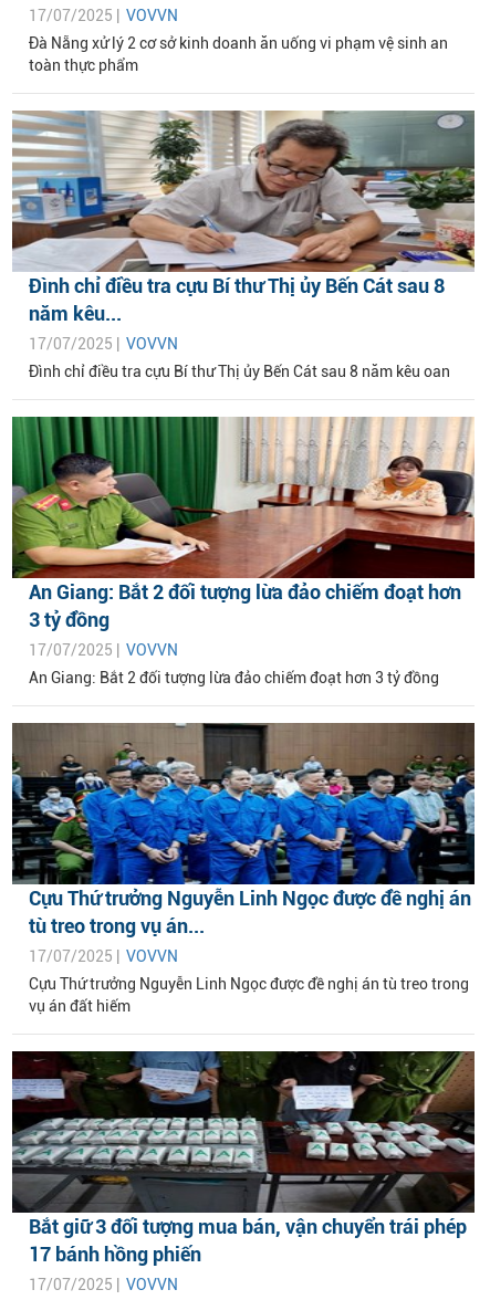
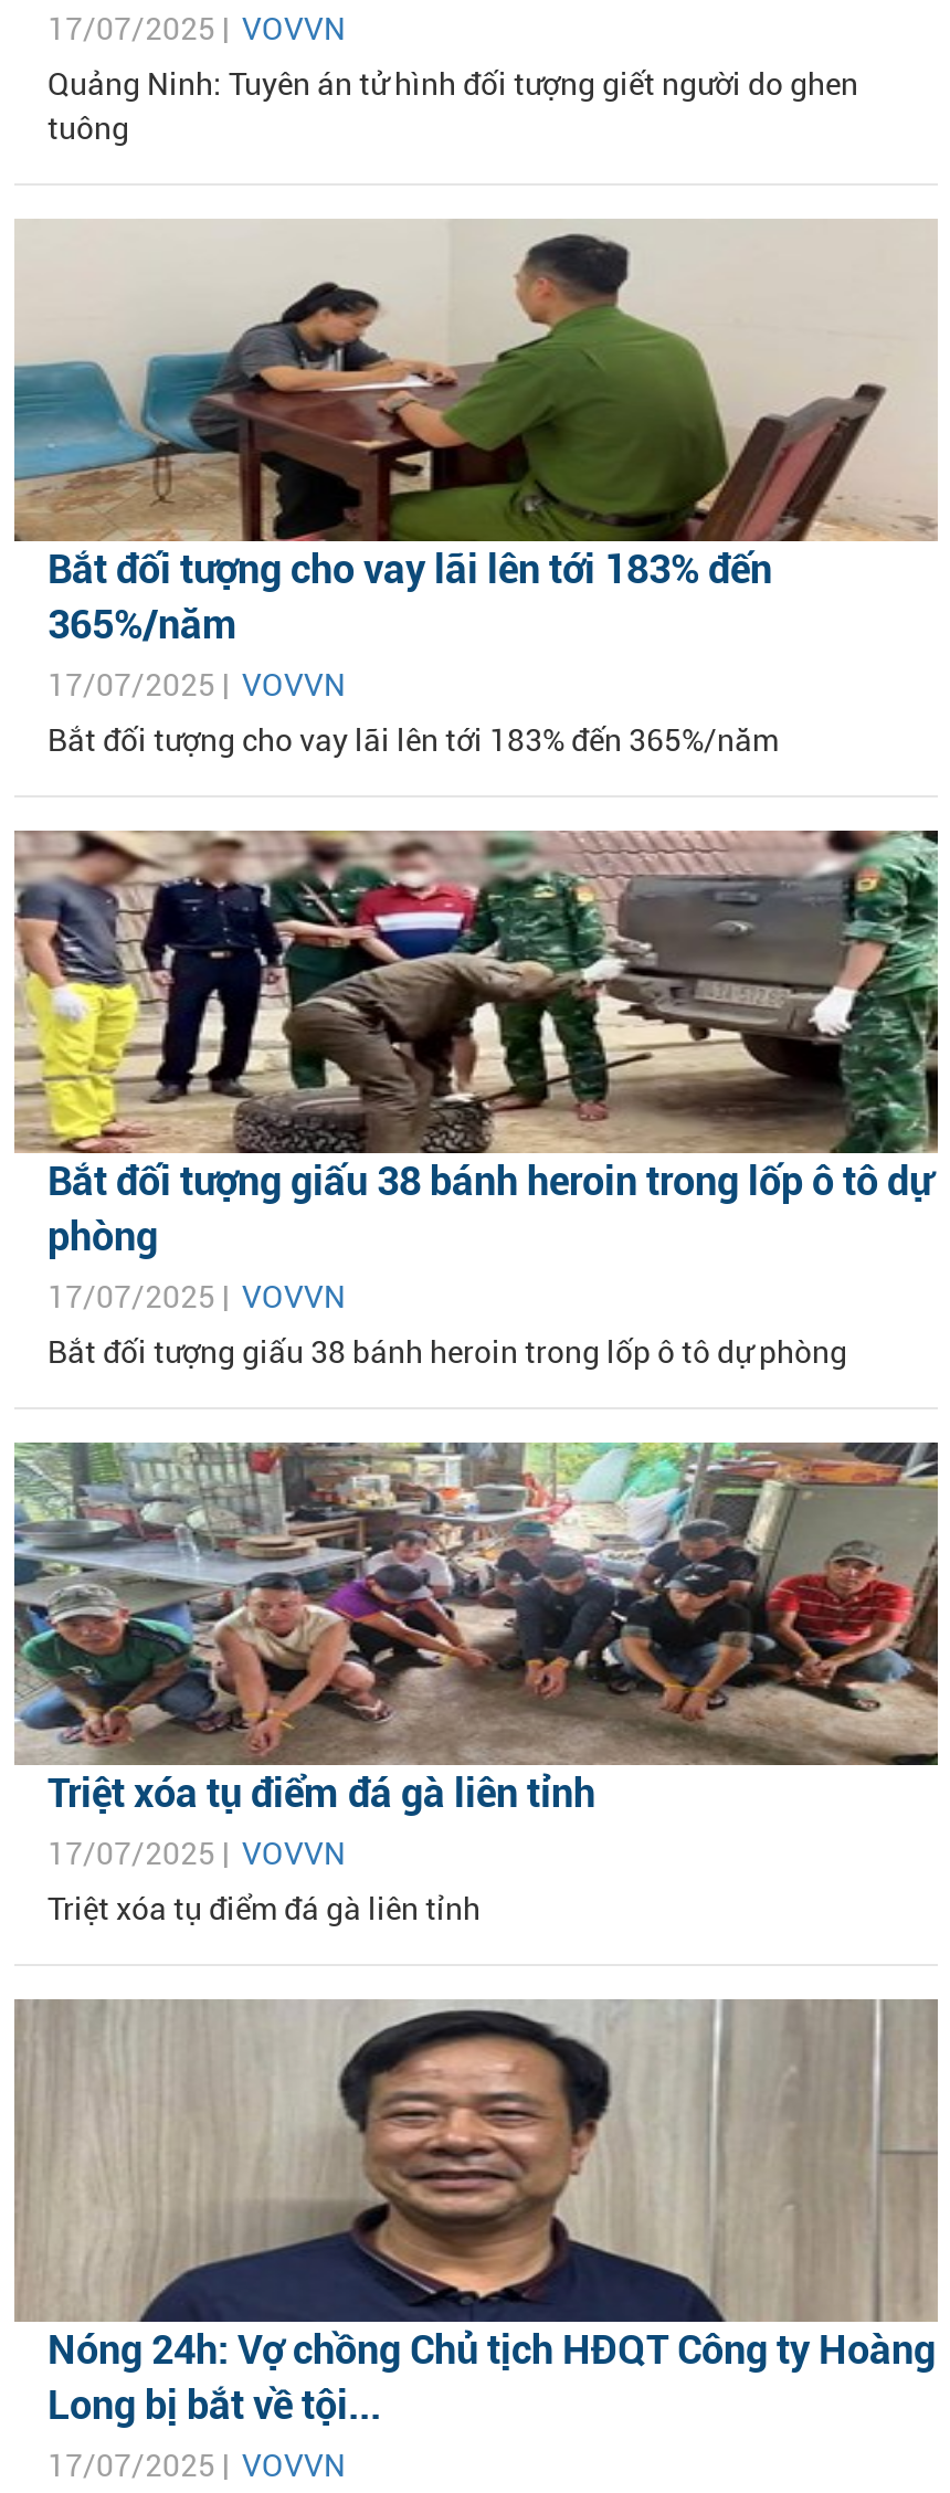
[29,35,448,75] Đà Nẵng xử lý 2 cơ sở kinh doanh ăn uống vi phạm vệ sinh an | toàn thực phẩm -> [47,65,858,144] Quảng Ninh: Tuyên án tử hình đối tượng giết người do ghen | tuông
[11,109,476,325] [image] | Đình chỉ điều tra cựu Bí thư Thị ủy Bến Cát sau 8 | năm kêu... -> [12,216,938,646] [image] | Bắt đối tượng cho vay lãi lên tới 183% đến | 365%/năm
[29,363,450,381] Đình chỉ điều tra cựu Bí thư Thị ủy Bến Cát sau 8 năm kêu oan -> [47,721,779,756] Bắt đối tượng cho vay lãi lên tới 183% đến 365%/năm
[11,416,476,632] [image] | An Giang: Bắt 2 đối tượng lừa đảo chiếm đoạt hơn | 3 tỷ đồng -> [12,828,940,1258] [image] | Bắt đối tượng giấu 38 bánh heroin trong lốp ô tô dự | phòng
[29,669,439,687] An Giang: Bắt 2 đối tượng lừa đảo chiếm đoạt hơn 3 tỷ đồng -> [47,1333,847,1368] Bắt đối tượng giấu 38 bánh heroin trong lốp ô tô dự phòng
[12,722,476,938] [image] | Cựu Thứ trưởng Nguyễn Linh Ngọc được đề nghị án | tù treo trong vụ án... -> [14,1440,940,1815] [image] | Triệt xóa tụ điểm đá gà liên tỉnh
[29,975,469,1015] Cựu Thứ trưởng Nguyễn Linh Ngọc được đề nghị án tù treo trong | vụ án đất hiếm -> [47,1890,481,1925] Triệt xóa tụ điểm đá gà liên tỉnh
[12,1050,475,1266] [image] | Bắt giữ 3 đối tượng mua bán, vận chuyển trái phép | 17 bánh hồng phiến -> [17,1997,938,2427] [image] | Nóng 24h: Vợ chồng Chủ tịch HĐQT Công ty Hoàng | Long bị bắt về tội...

